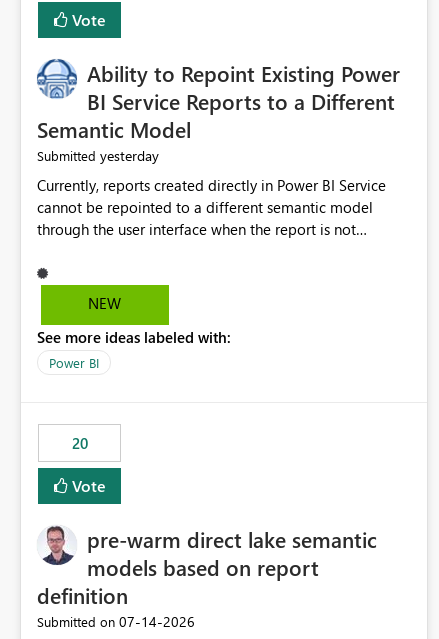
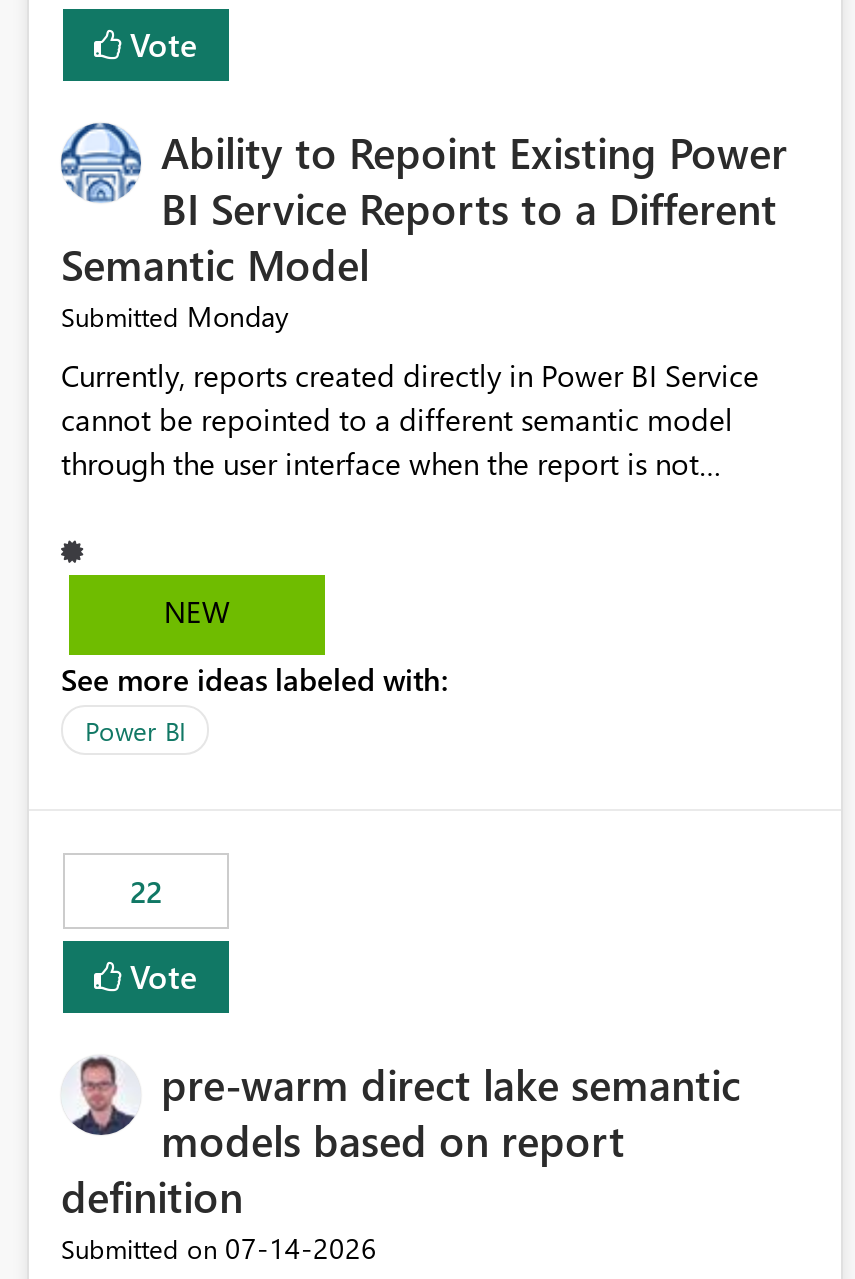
[37,146,159,165] Submitted yesterday -> [61,298,289,336] Submitted Monday
[71,433,87,453] 20 -> [130,872,162,912] 22

